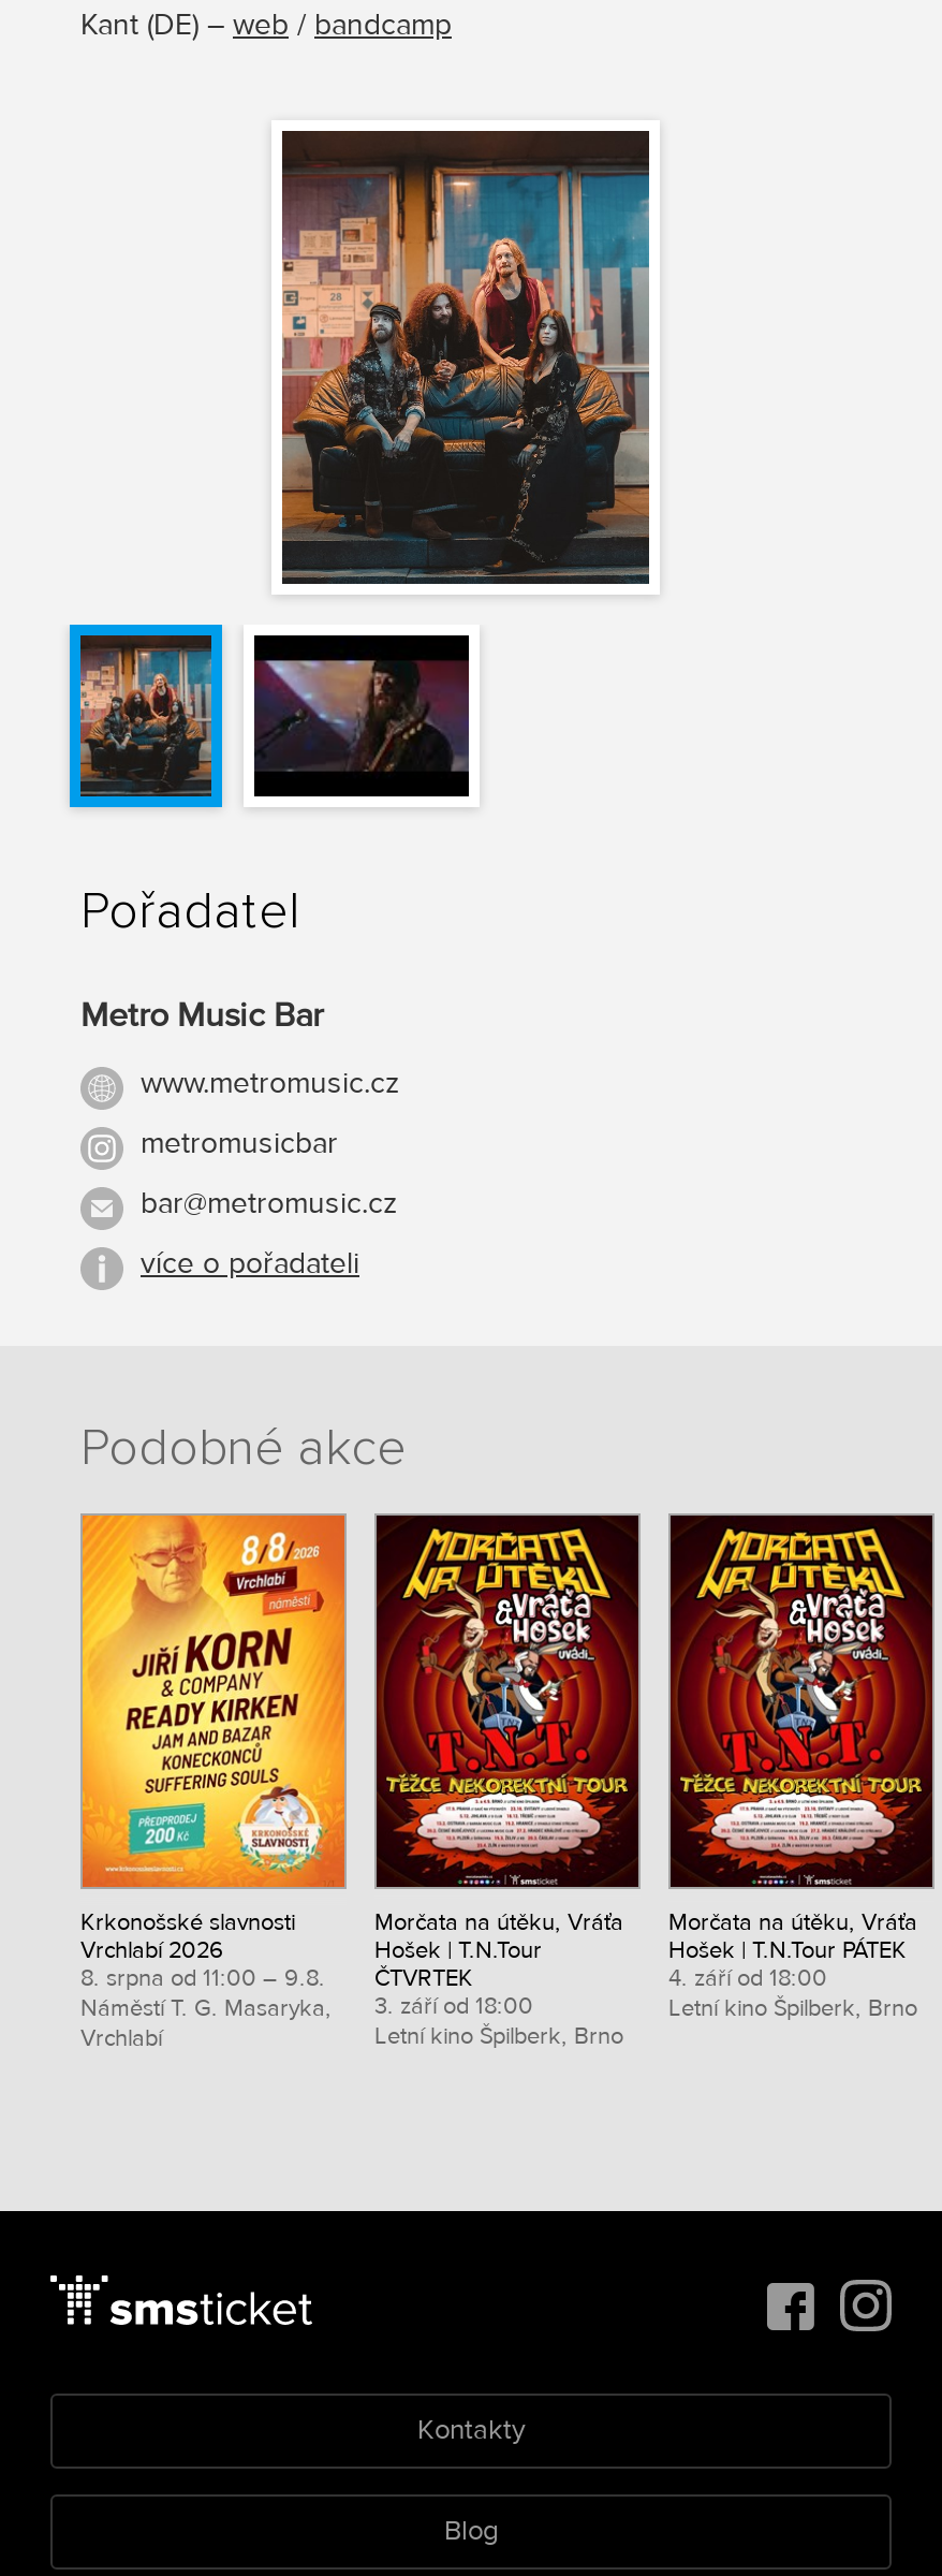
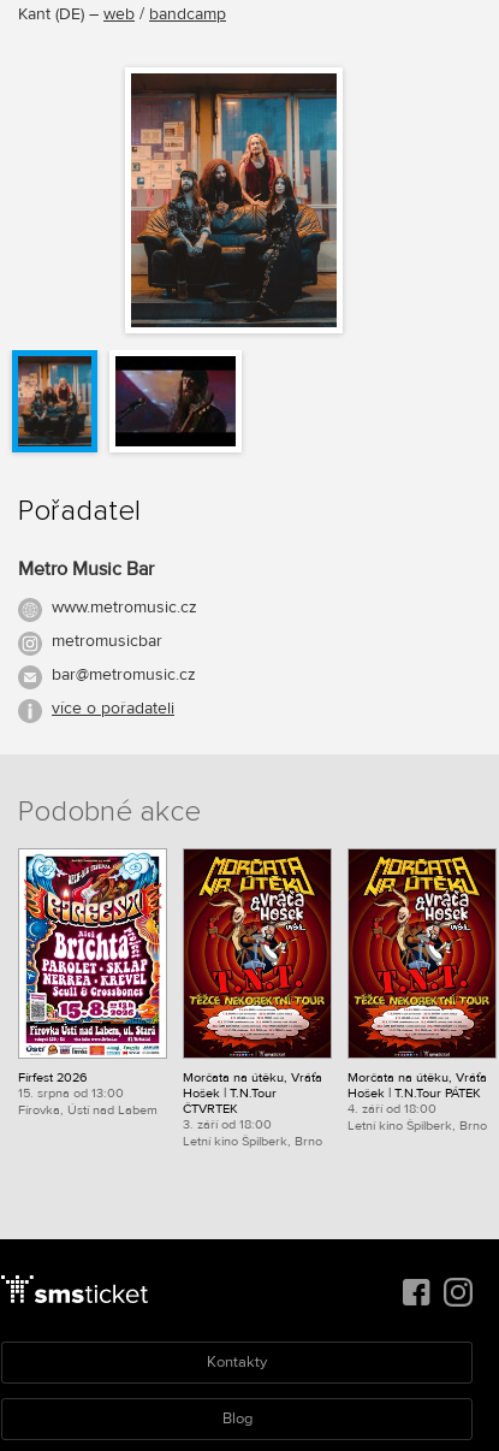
[80,1513,347,2052] [image] | Krkonošské slavnosti | Vrchlabí 2026 | 8. srpna od 11:00 – 9.8. | Náměstí T. G. Masaryka, | Vrchlabí -> [18,849,166,1117] [image] | Fírfest 2026 | 15. srpna od 13:00 | Fírovka, Ústí nad Labem

